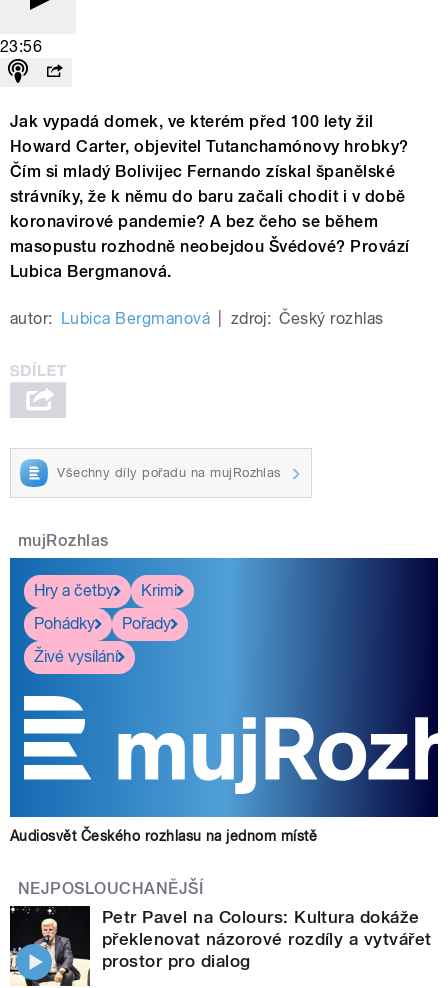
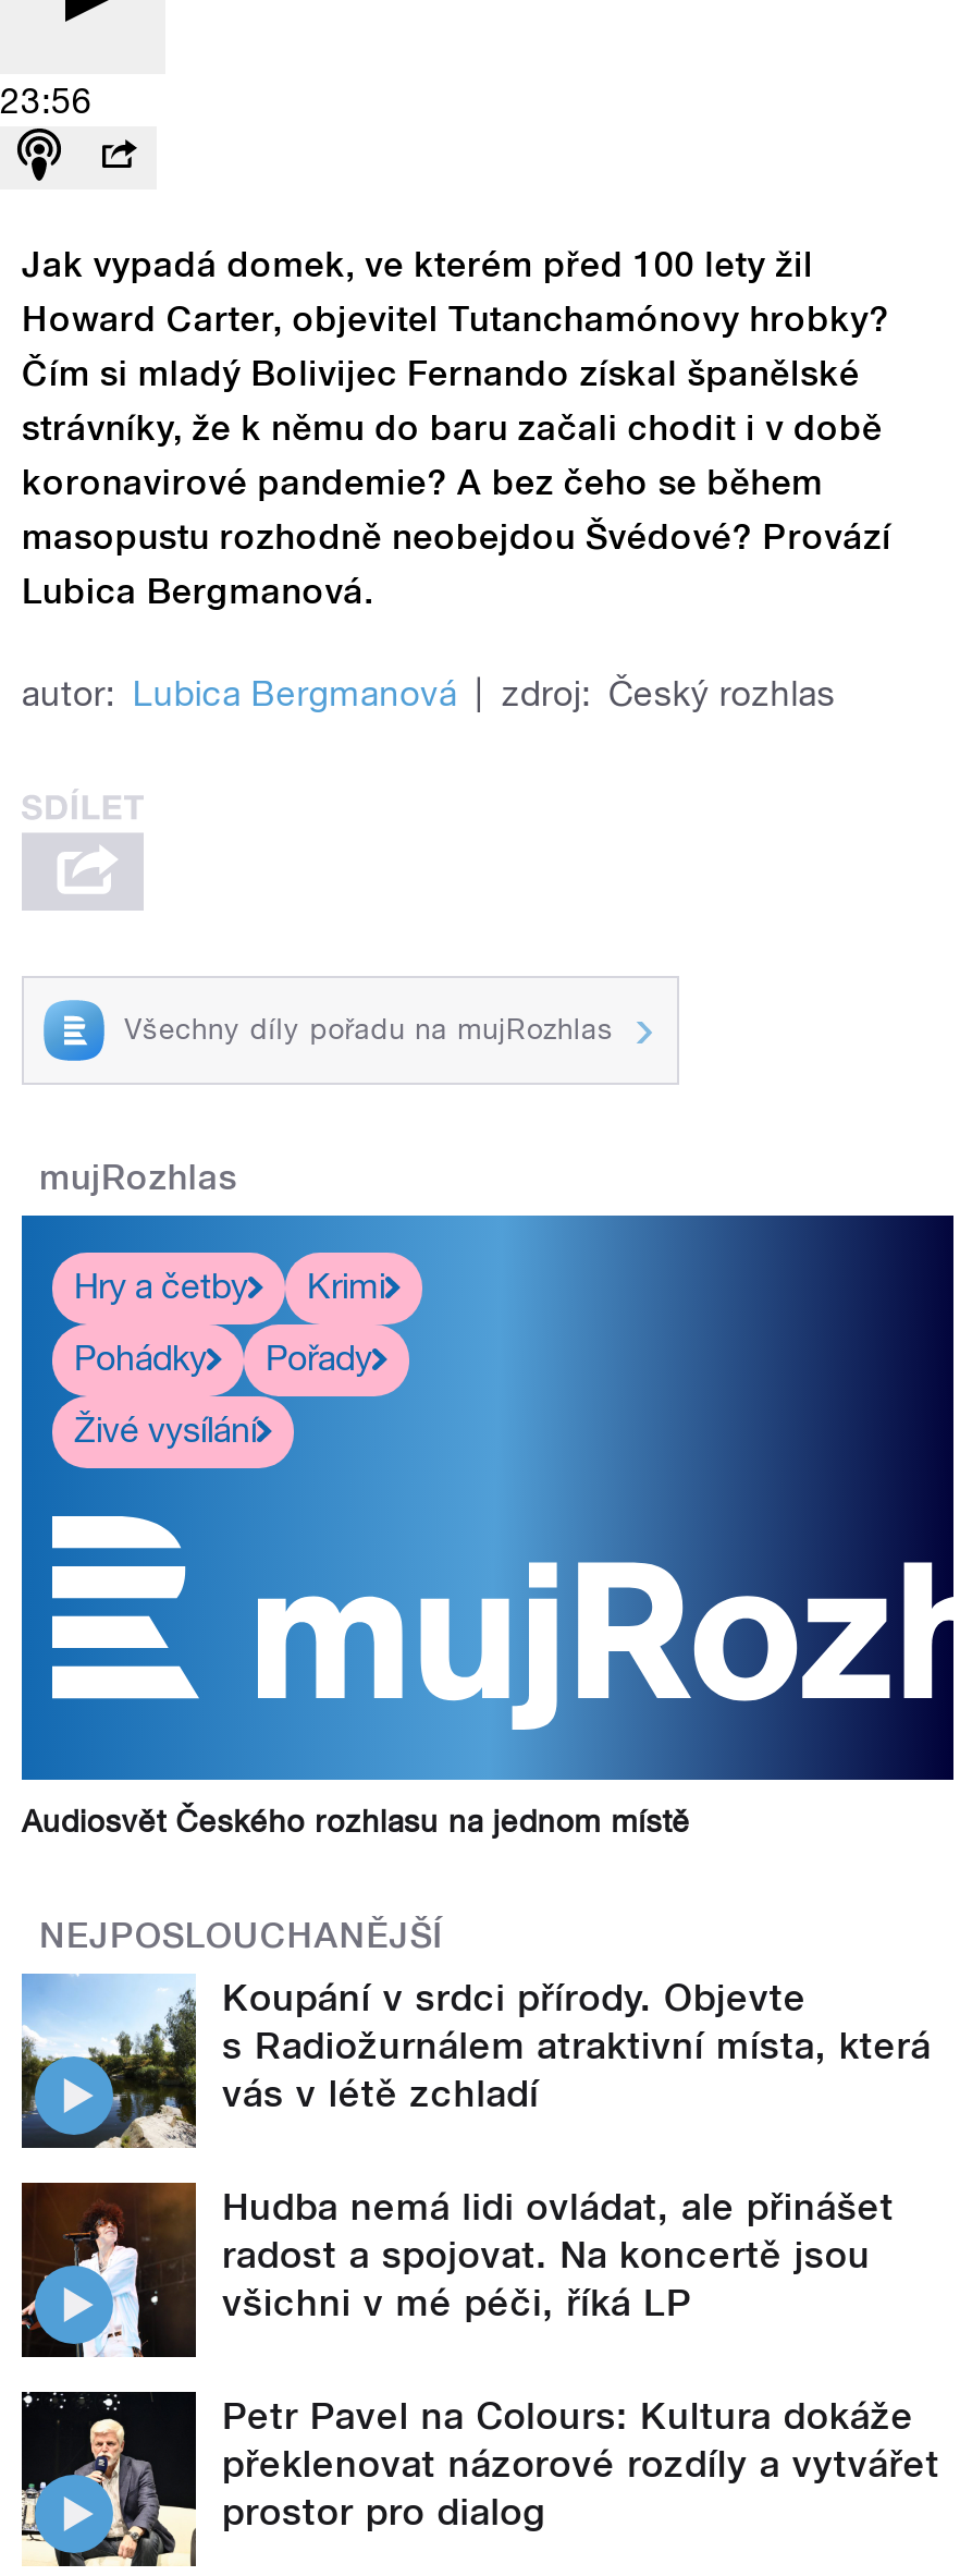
none -> [20,1974,931,2324] [image] | Koupání v srdci přírody. Objevte | s Radiožurnálem atraktivní místa, která | vás v létě zchladí | Hudba nemá lidi ovládat, ale přinášet | radost a spojovat. Na koncertě jsou | všichni v mé péči, říká LP
none -> [20,2181,198,2359] [image]

